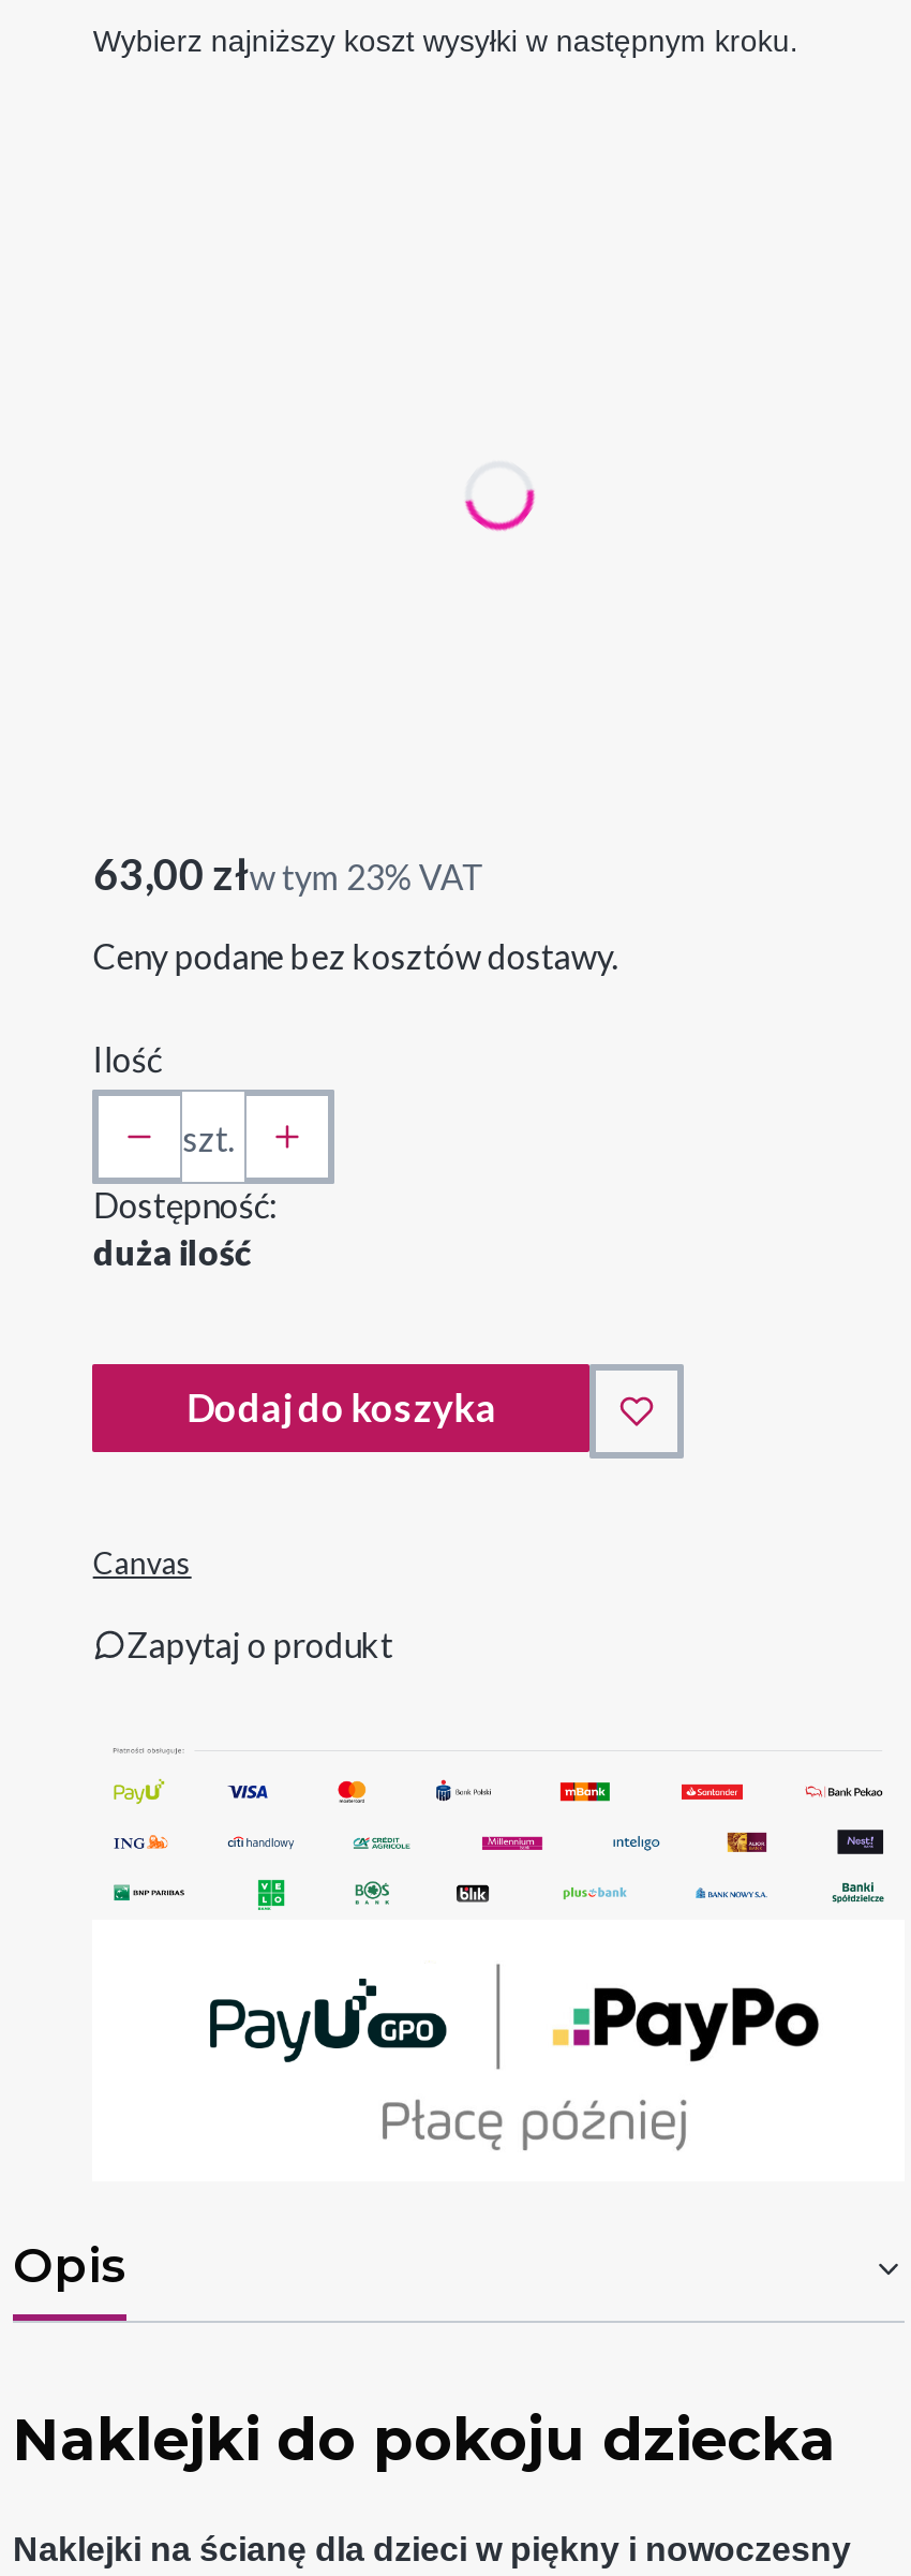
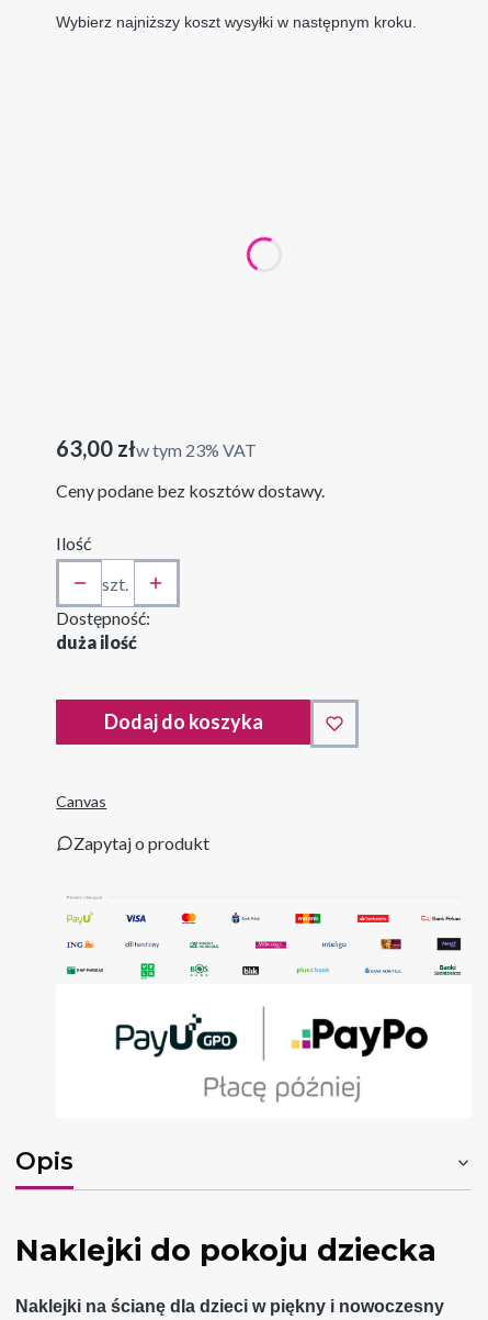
[465,461,536,532] [image] -> [246,236,282,272] [image]

